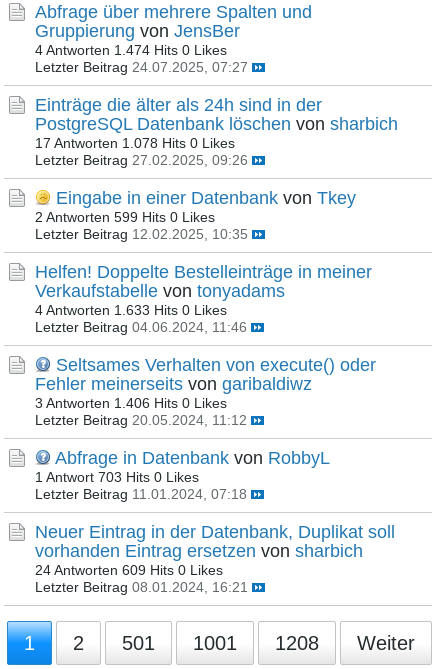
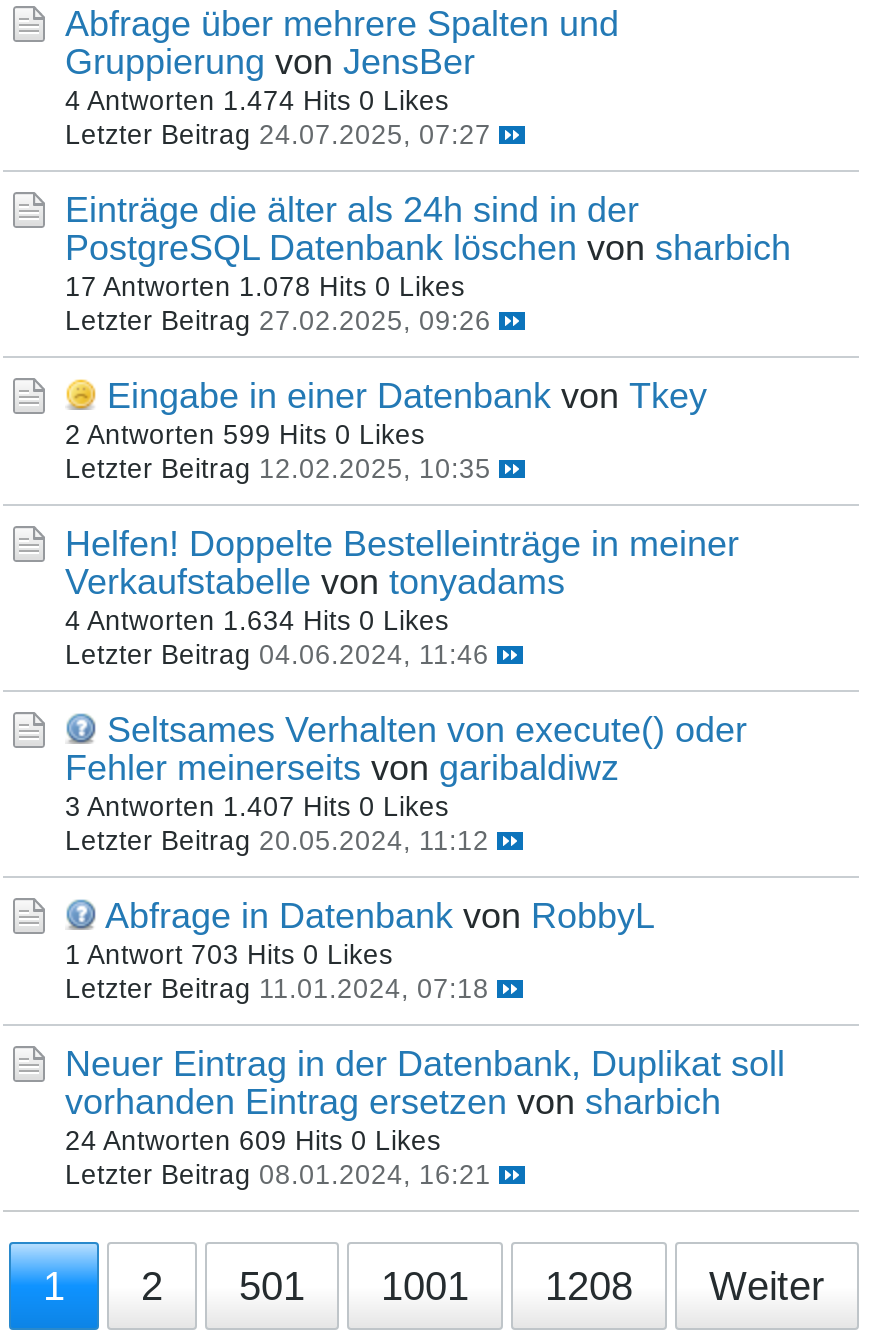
[35,303,227,318] 4 Antworten 1.633 Hits 0 Likes -> [65,606,449,636] 4 Antworten 1.634 Hits 0 Likes
[35,396,227,411] 3 Antworten 1.406 Hits 0 Likes -> [65,792,449,822] 3 Antworten 1.407 Hits 0 Likes

